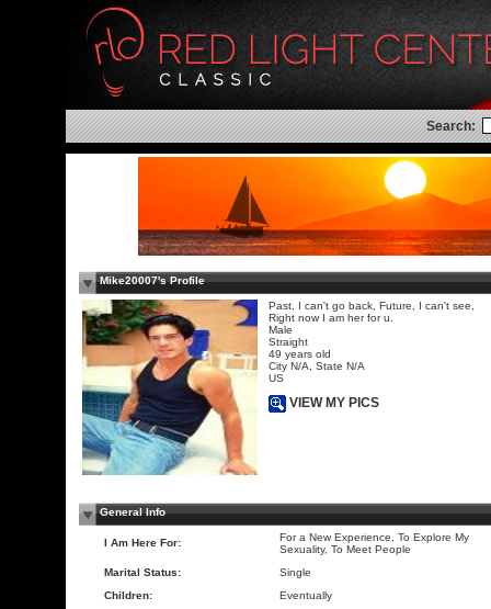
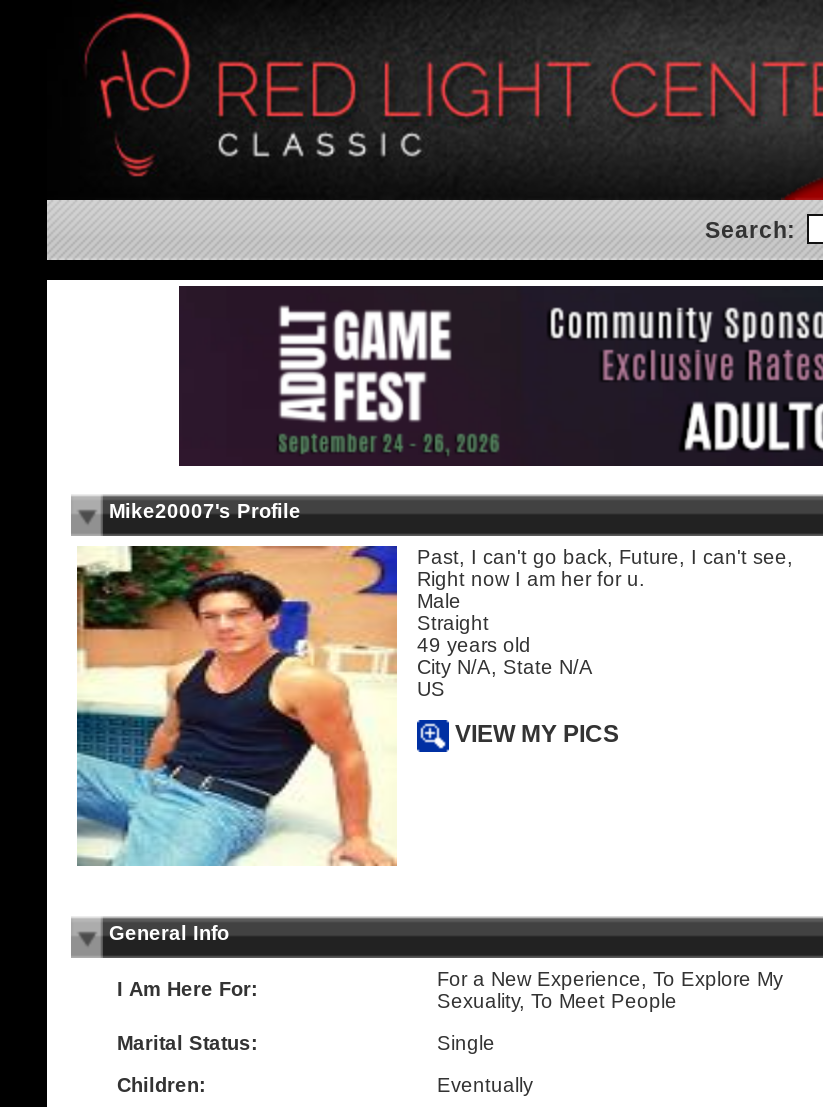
[137,156,488,257] [image] -> [177,284,817,468] [image]

